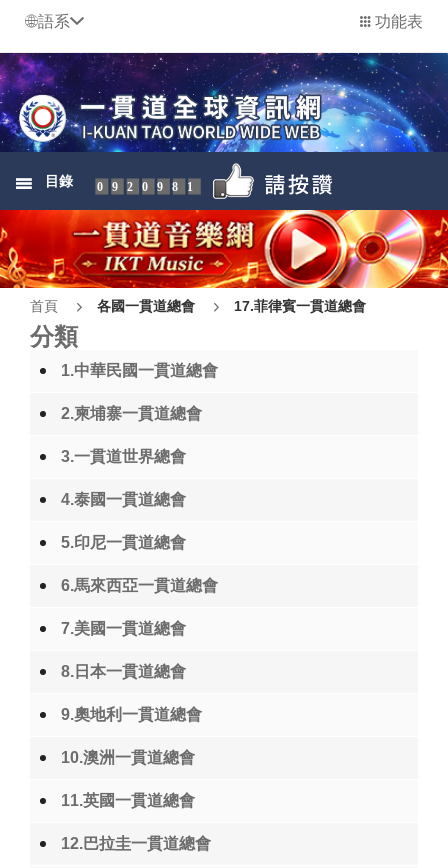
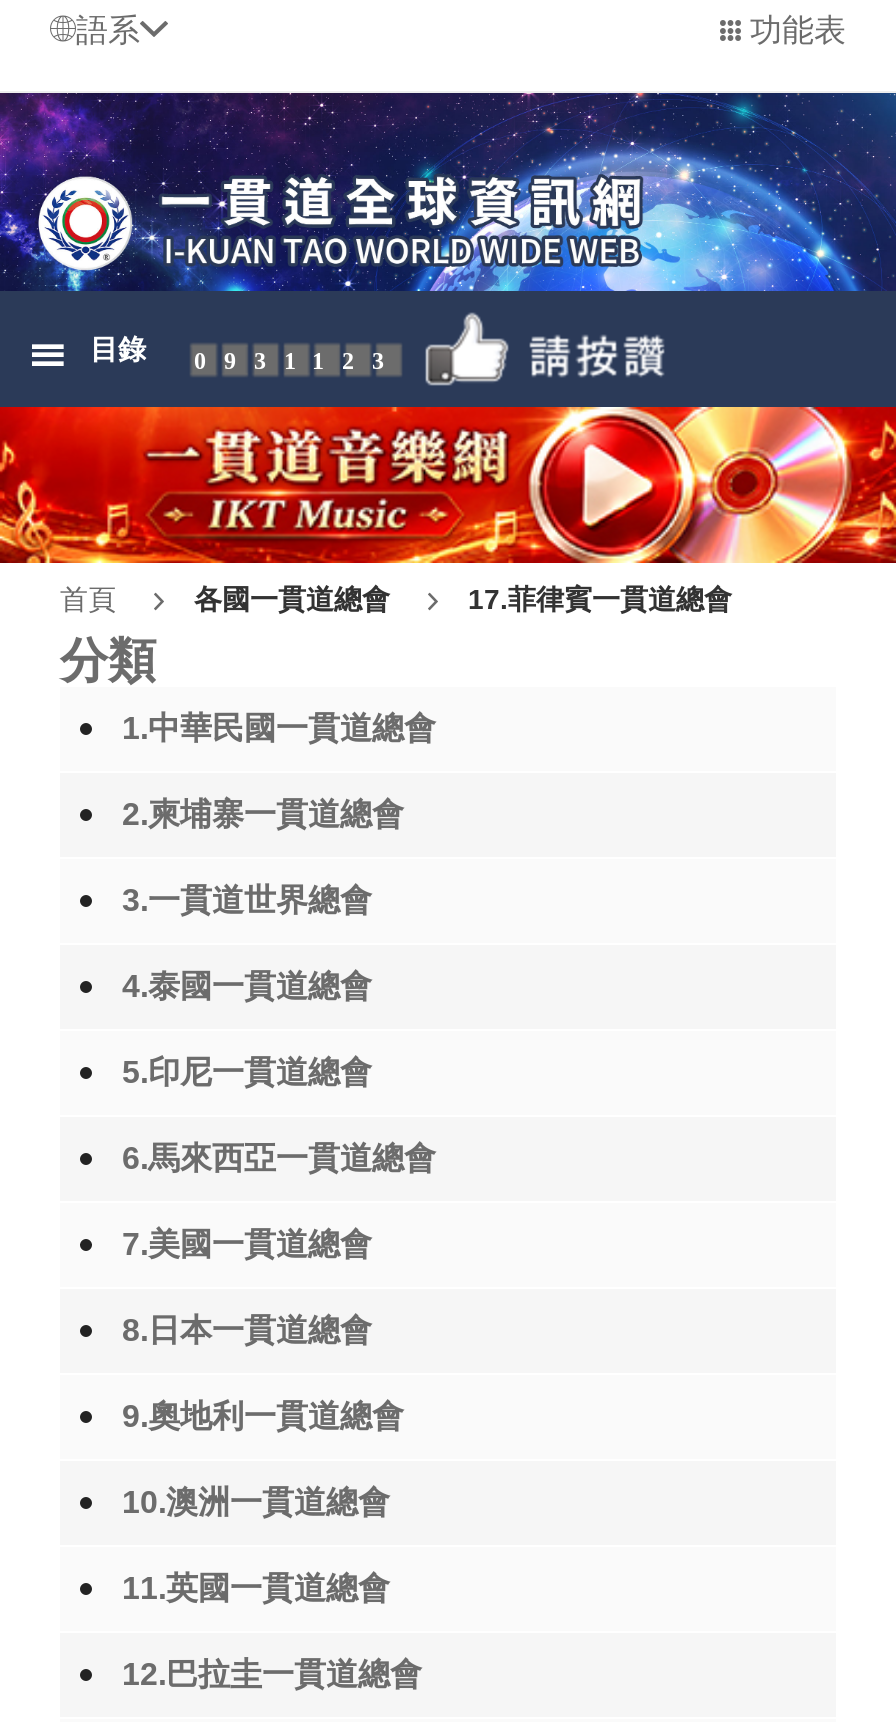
[45,174,202,194] 目錄 0920981 -> [90,335,402,375] 目錄 0931123

